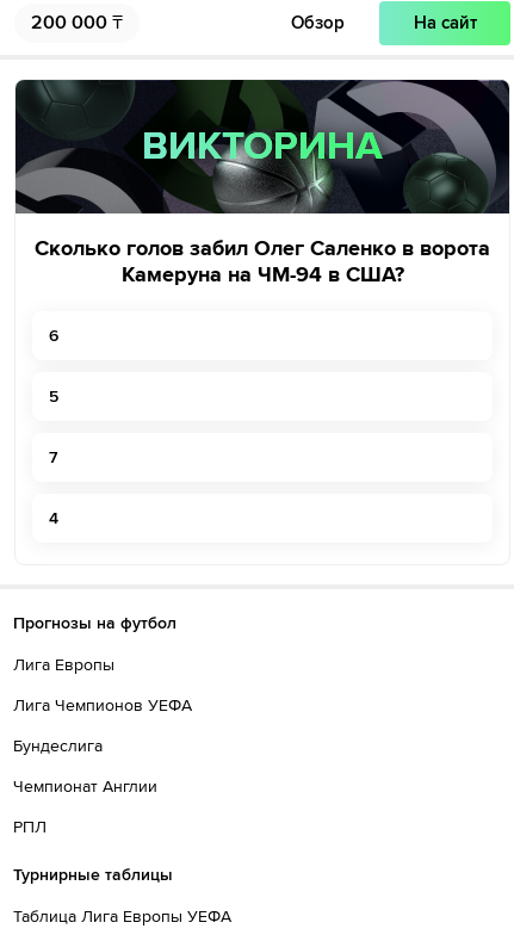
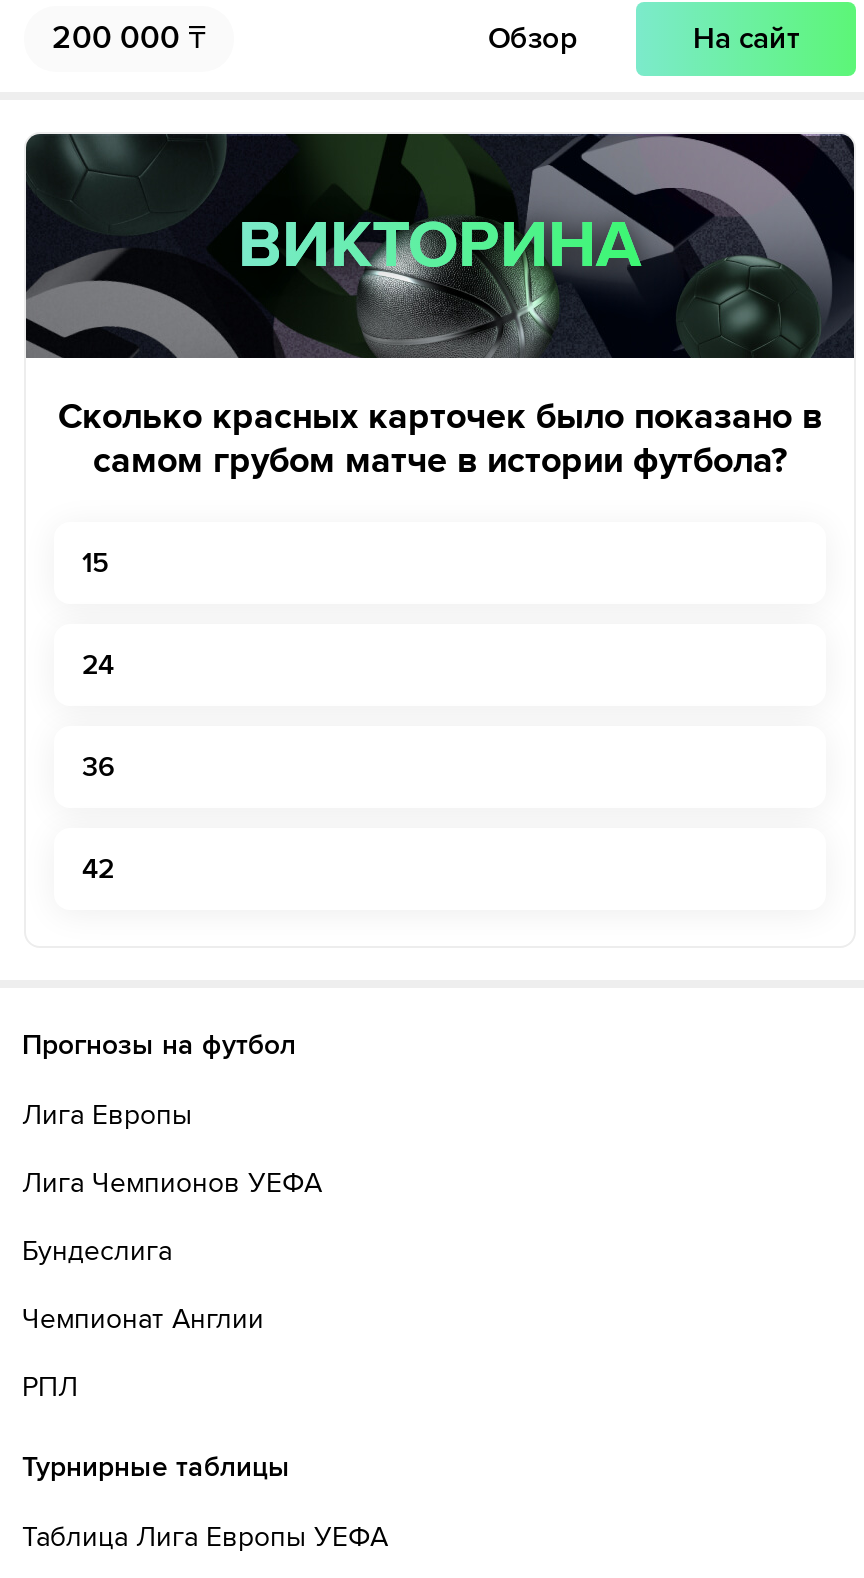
[35,235,490,287] Сколько голов забил Олег Саленко в ворота | Камеруна на ЧМ-94 в США? -> [58,394,822,482] Сколько красных карточек было показано в | самом грубом матче в истории футбола?
[49,326,58,346] 6 -> [82,546,108,580] 15
[49,386,58,407] 5 -> [82,648,114,682] 24
[49,447,57,468] 7 -> [82,750,114,784] 36
[49,508,58,528] 4 -> [82,852,114,886] 42

